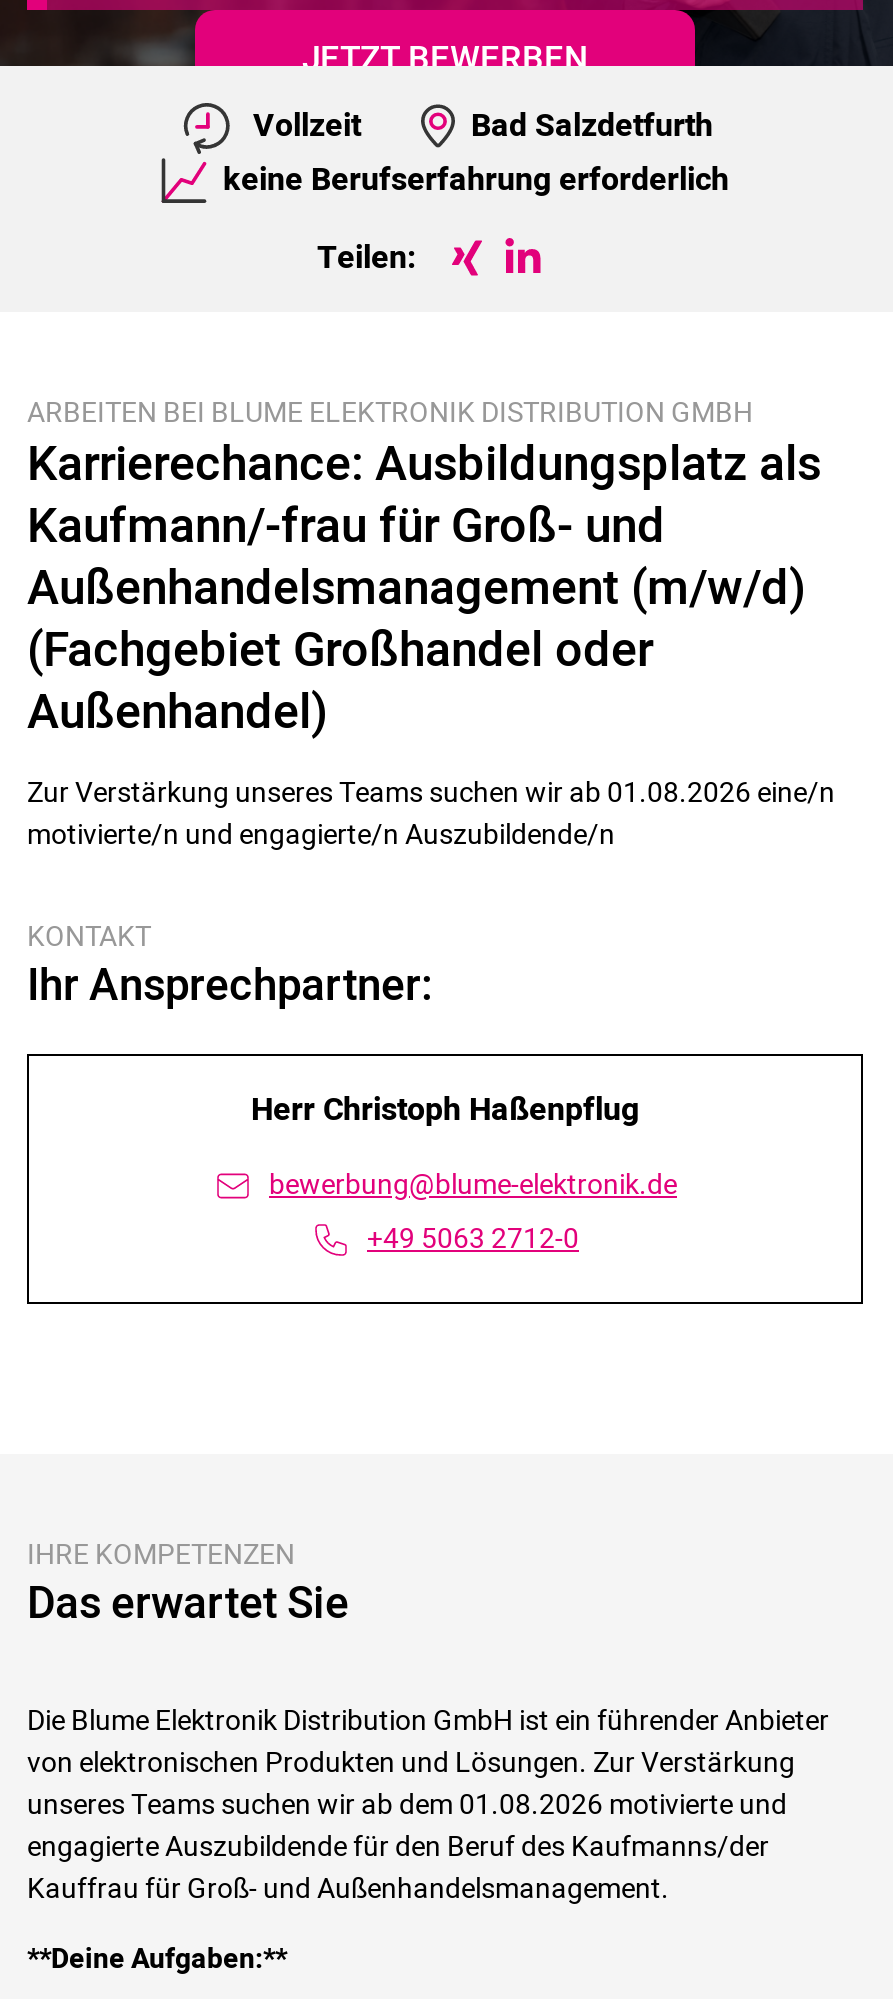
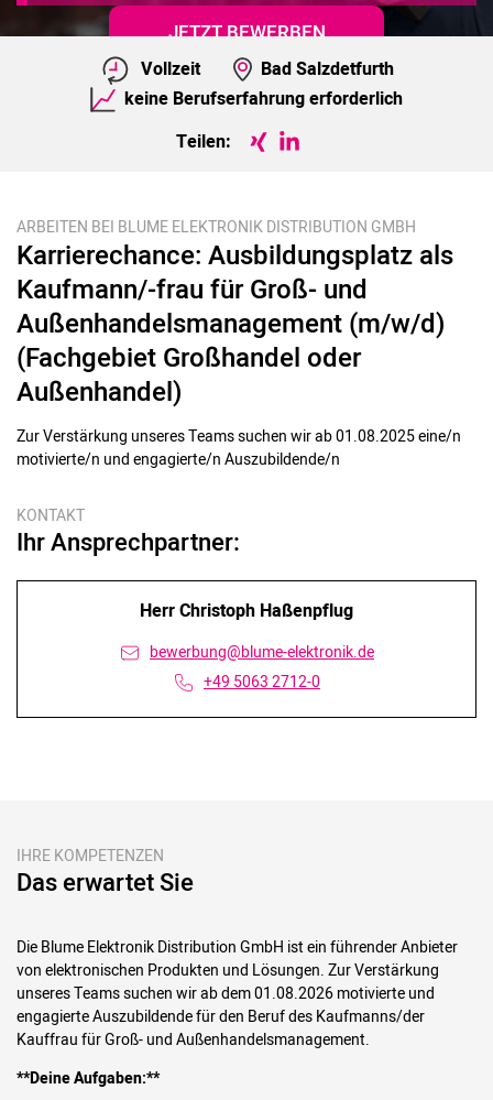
[27,772,835,814] Zur Verstärkung unseres Teams suchen wir ab 01.08.2026 eine/n -> [17,425,461,448] Zur Verstärkung unseres Teams suchen wir ab 01.08.2025 eine/n

